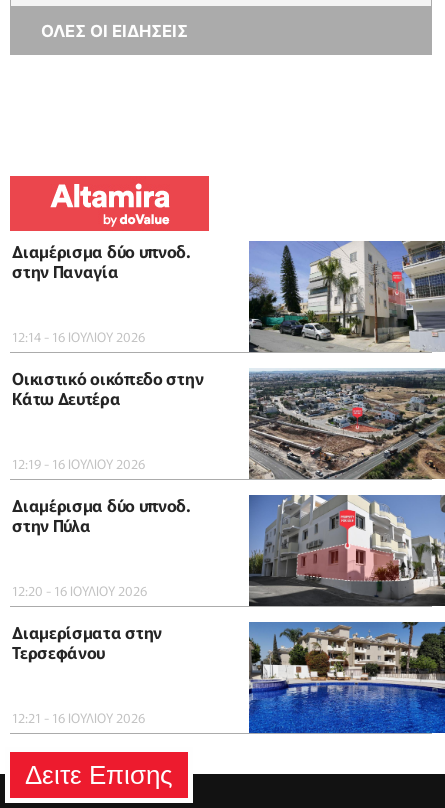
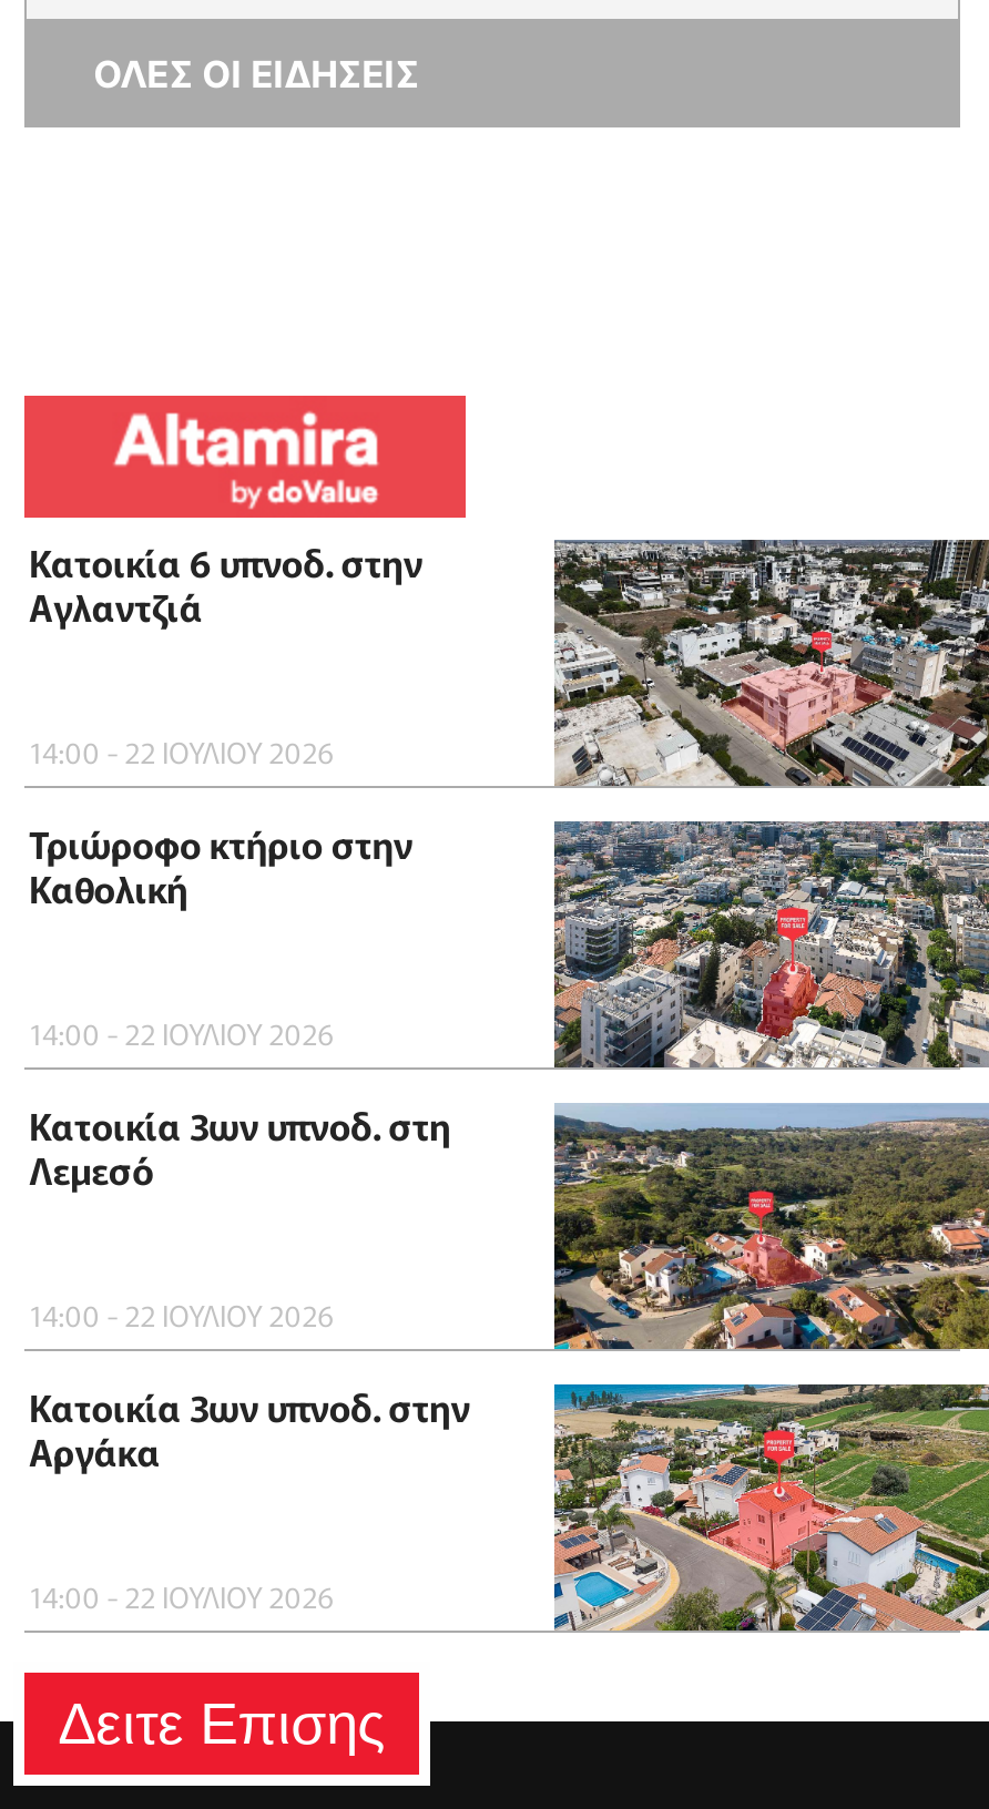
[12,239,190,283] Διαμέρισμα δύο υπνοδ. | στην Παναγία -> [29,536,422,634] Κατοικία 6 υπνοδ. στην | Αγλαντζιά
[248,240,442,353] [image] -> [552,538,982,788] [image]
[12,327,145,346] 12:14 - 16 ΙΟΥΛΙΟΥ 2026 -> [29,731,333,773] 14:00 - 22 ΙΟΥΛΙΟΥ 2026
[12,366,203,410] Οικιστικό οικόπεδο στην | Κάτω Δευτέρα -> [29,818,413,915] Τριώροφο κτήριο στην | Καθολική
[249,368,442,480] [image] -> [552,819,982,1070] [image]
[12,454,145,473] 12:19 - 16 ΙΟΥΛΙΟΥ 2026 -> [29,1013,333,1055] 14:00 - 22 ΙΟΥΛΙΟΥ 2026
[12,493,190,537] Διαμέρισμα δύο υπνοδ. | στην Πύλα -> [29,1099,451,1197] Κατοικία 3ων υπνοδ. στη | Λεμεσό
[248,495,442,607] [image] -> [552,1103,982,1351] [image]
[12,581,147,600] 12:20 - 16 ΙΟΥΛΙΟΥ 2026 -> [29,1294,333,1336] 14:00 - 22 ΙΟΥΛΙΟΥ 2026
[12,620,162,664] Διαμερίσματα στην | Τερσεφάνου -> [29,1380,470,1478] Κατοικία 3ων υπνοδ. στην | Αργάκα
[248,621,442,734] [image] -> [552,1382,982,1633] [image]
[12,708,145,727] 12:21 - 16 ΙΟΥΛΙΟΥ 2026 -> [29,1576,333,1618] 14:00 - 22 ΙΟΥΛΙΟΥ 2026

